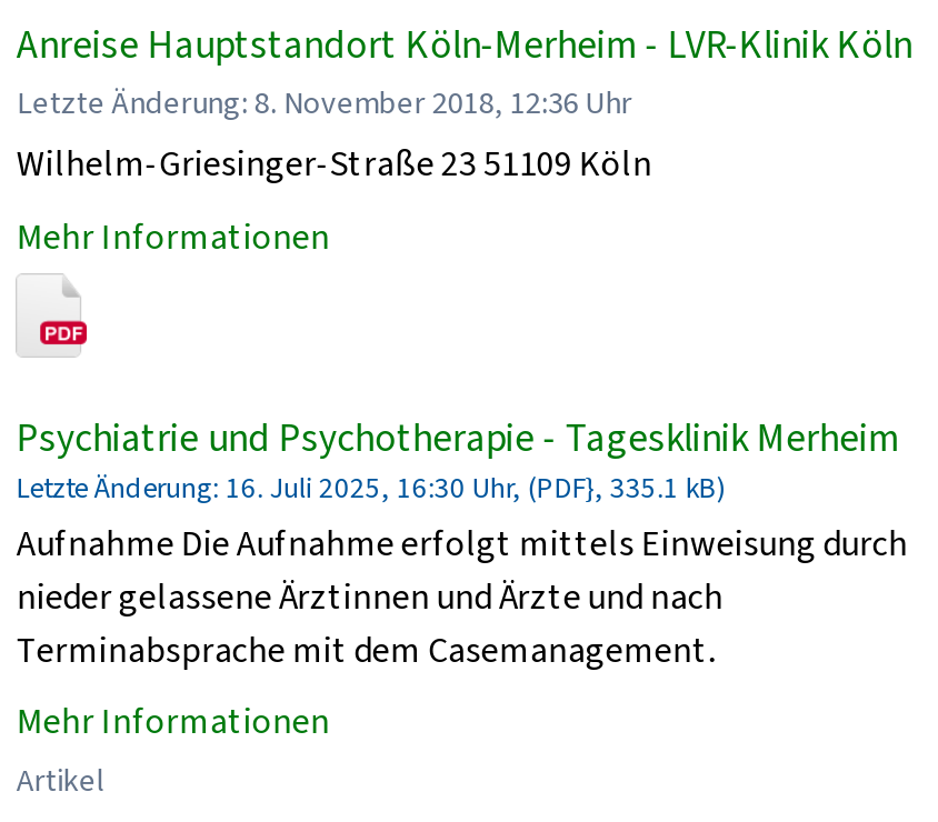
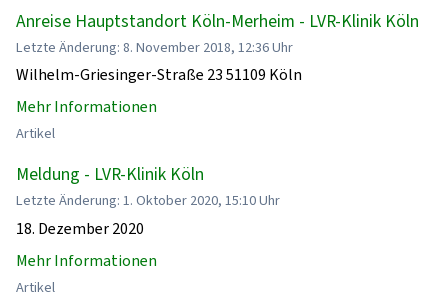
[16,411,908,673] Psychiatrie und Psychotherapie - Tagesklinik Merheim | Letzte Änderung: 16. Juli 2025, 16:30 Uhr, (PDF}, 335.1 kB) | Aufnahme Die Aufnahme erfolgt mittels Einweisung durch | nieder gelassene Ärztinnen und Ärzte und nach | Terminabsprache mit dem Casemanagement. -> [16,124,280,238] Artikel | Meldung - LVR-Klinik Köln | Letzte Änderung: 1. Oktober 2020, 15:10 Uhr | 18. Dezember 2020

